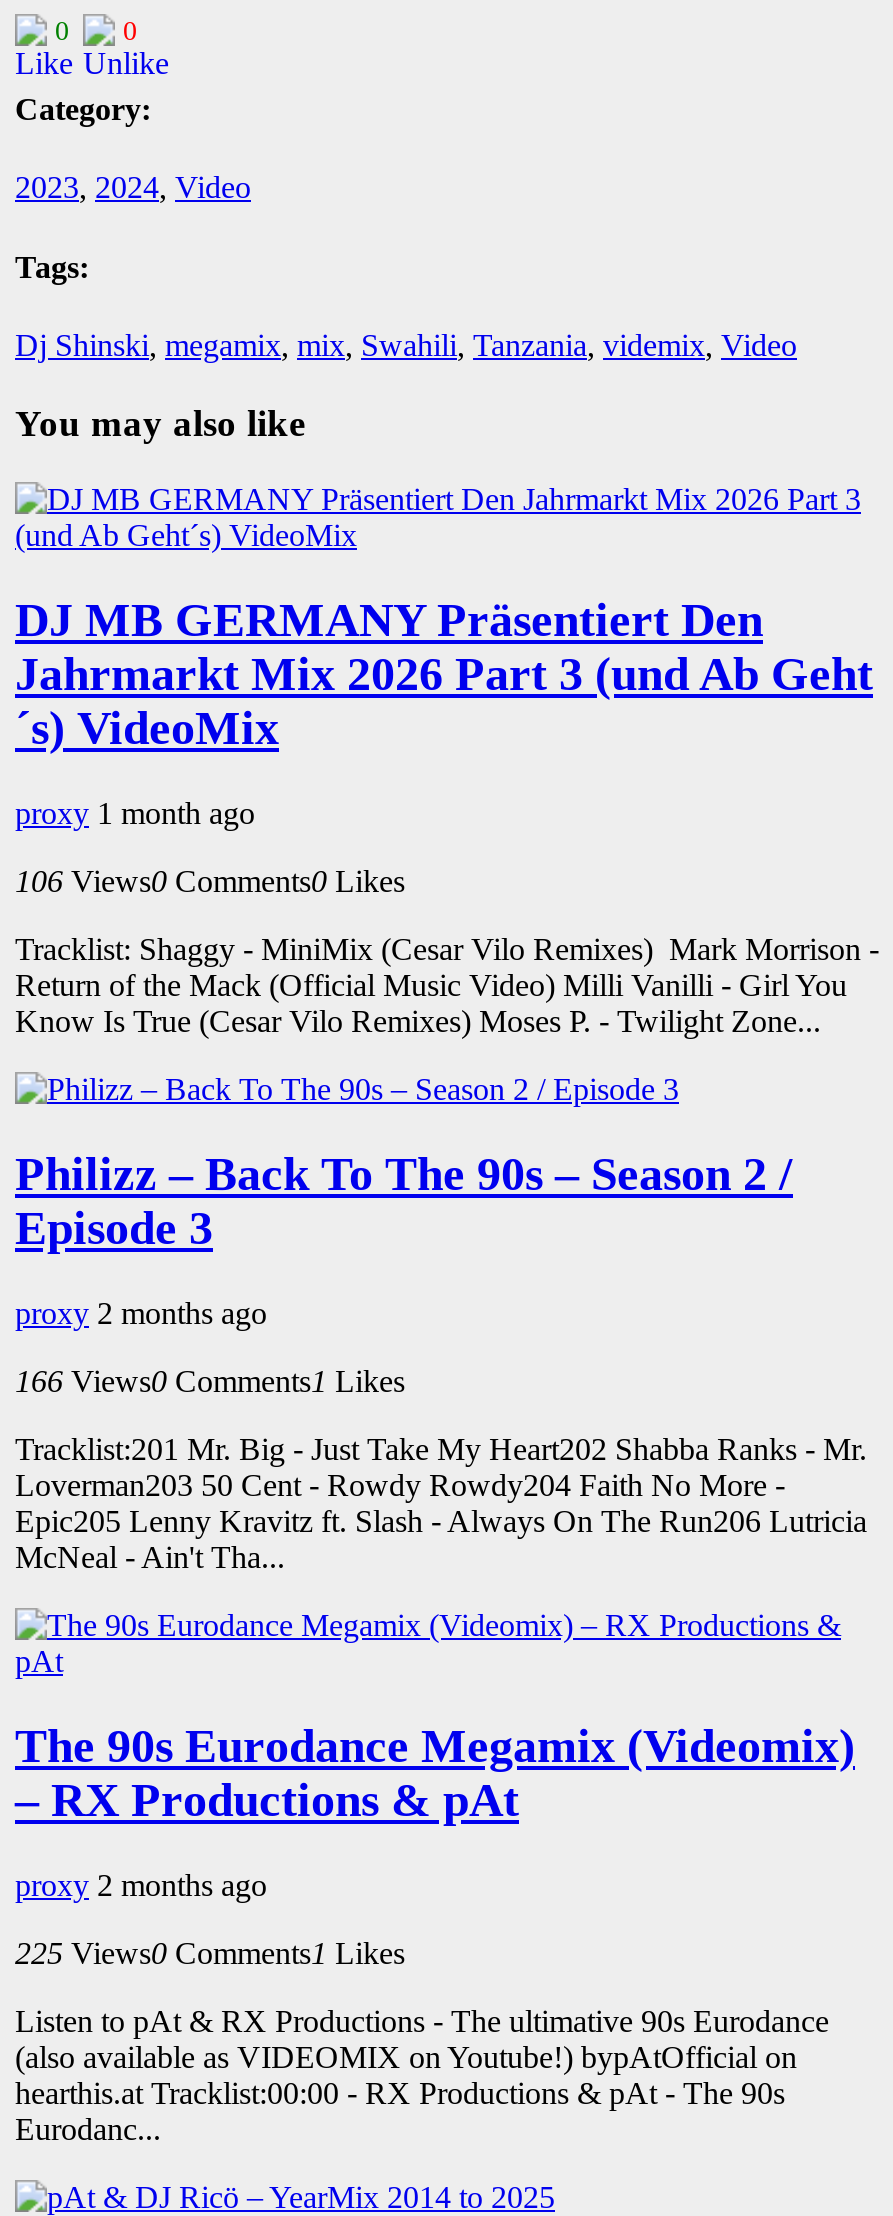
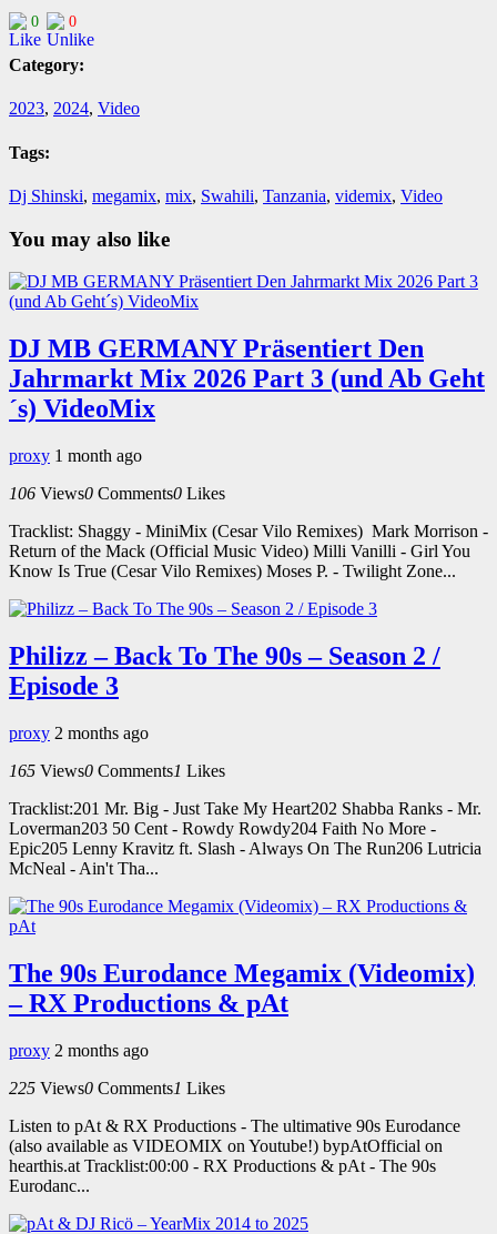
[15,1364,405,1398] 166 Views0 Comments1 Likes -> [9,761,225,780] 165 Views0 Comments1 Likes

